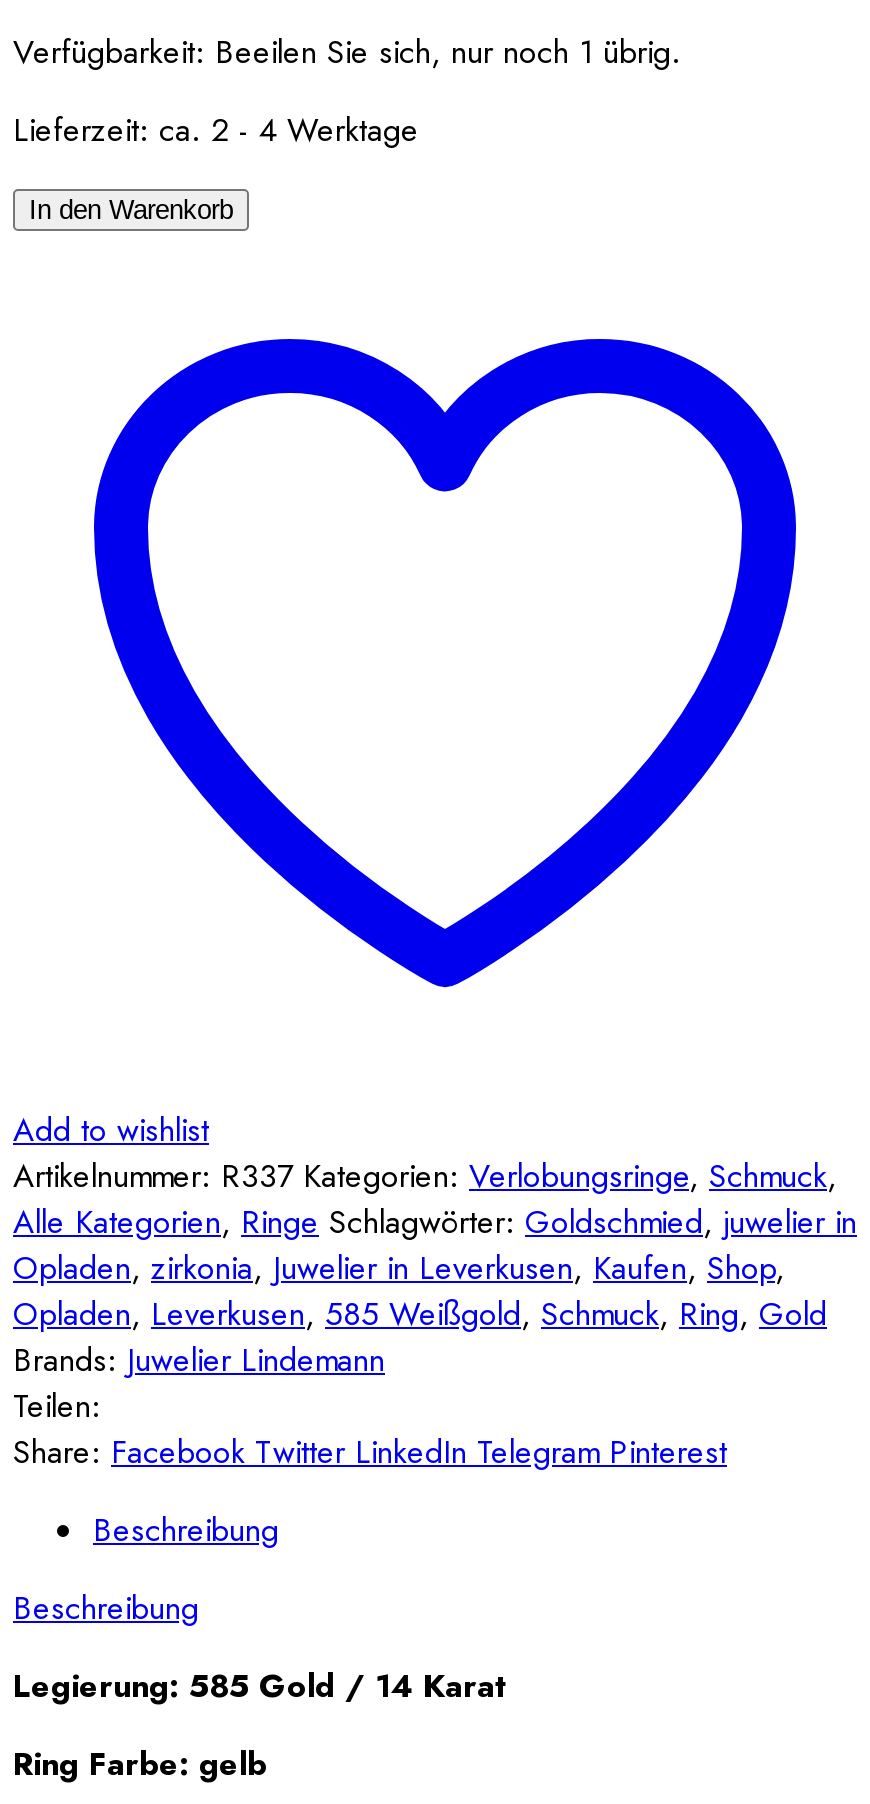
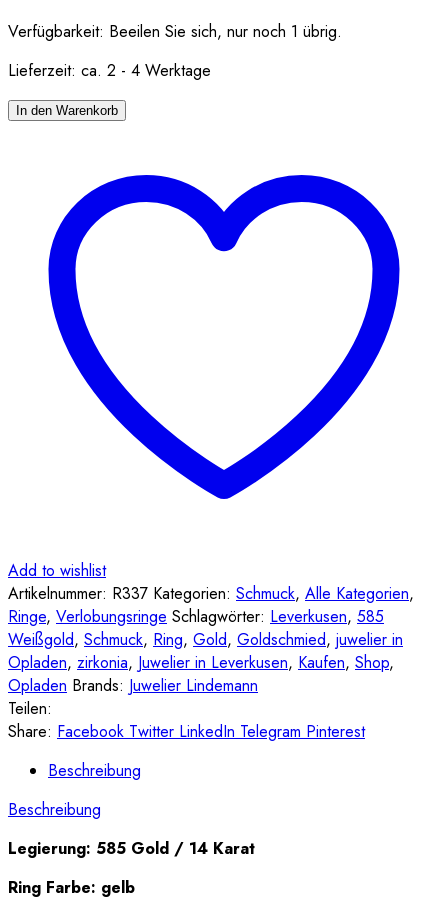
[13,1152,857,1244] Artikelnummer: R337 Kategorien: Verlobungsringe, Schmuck, | Alle Kategorien, Ringe Schlagwörter: Goldschmied, juwelier in -> [8,582,414,651] Artikelnummer: R337 Kategorien: Schmuck, Alle Kategorien, | Ringe, Verlobungsringe Schlagwörter: Leverkusen, 585 | Weißgold, Schmuck, Ring, Gold, Goldschmied, juwelier in
moved [13,1244,785,1290] -> [8,651,394,674]: Opladen, zirkonia, Juwelier in Leverkusen, Kaufen, Shop,
[13,1290,827,1382] Opladen, Leverkusen, 585 Weißgold, Schmuck, Ring, Gold | Brands: Juwelier Lindemann -> [8,674,258,697] Opladen Brands: Juwelier Lindemann

